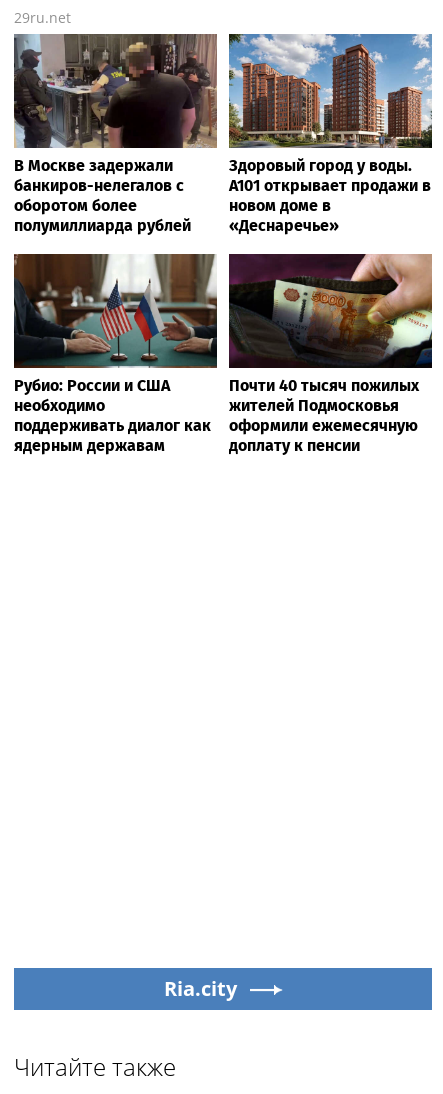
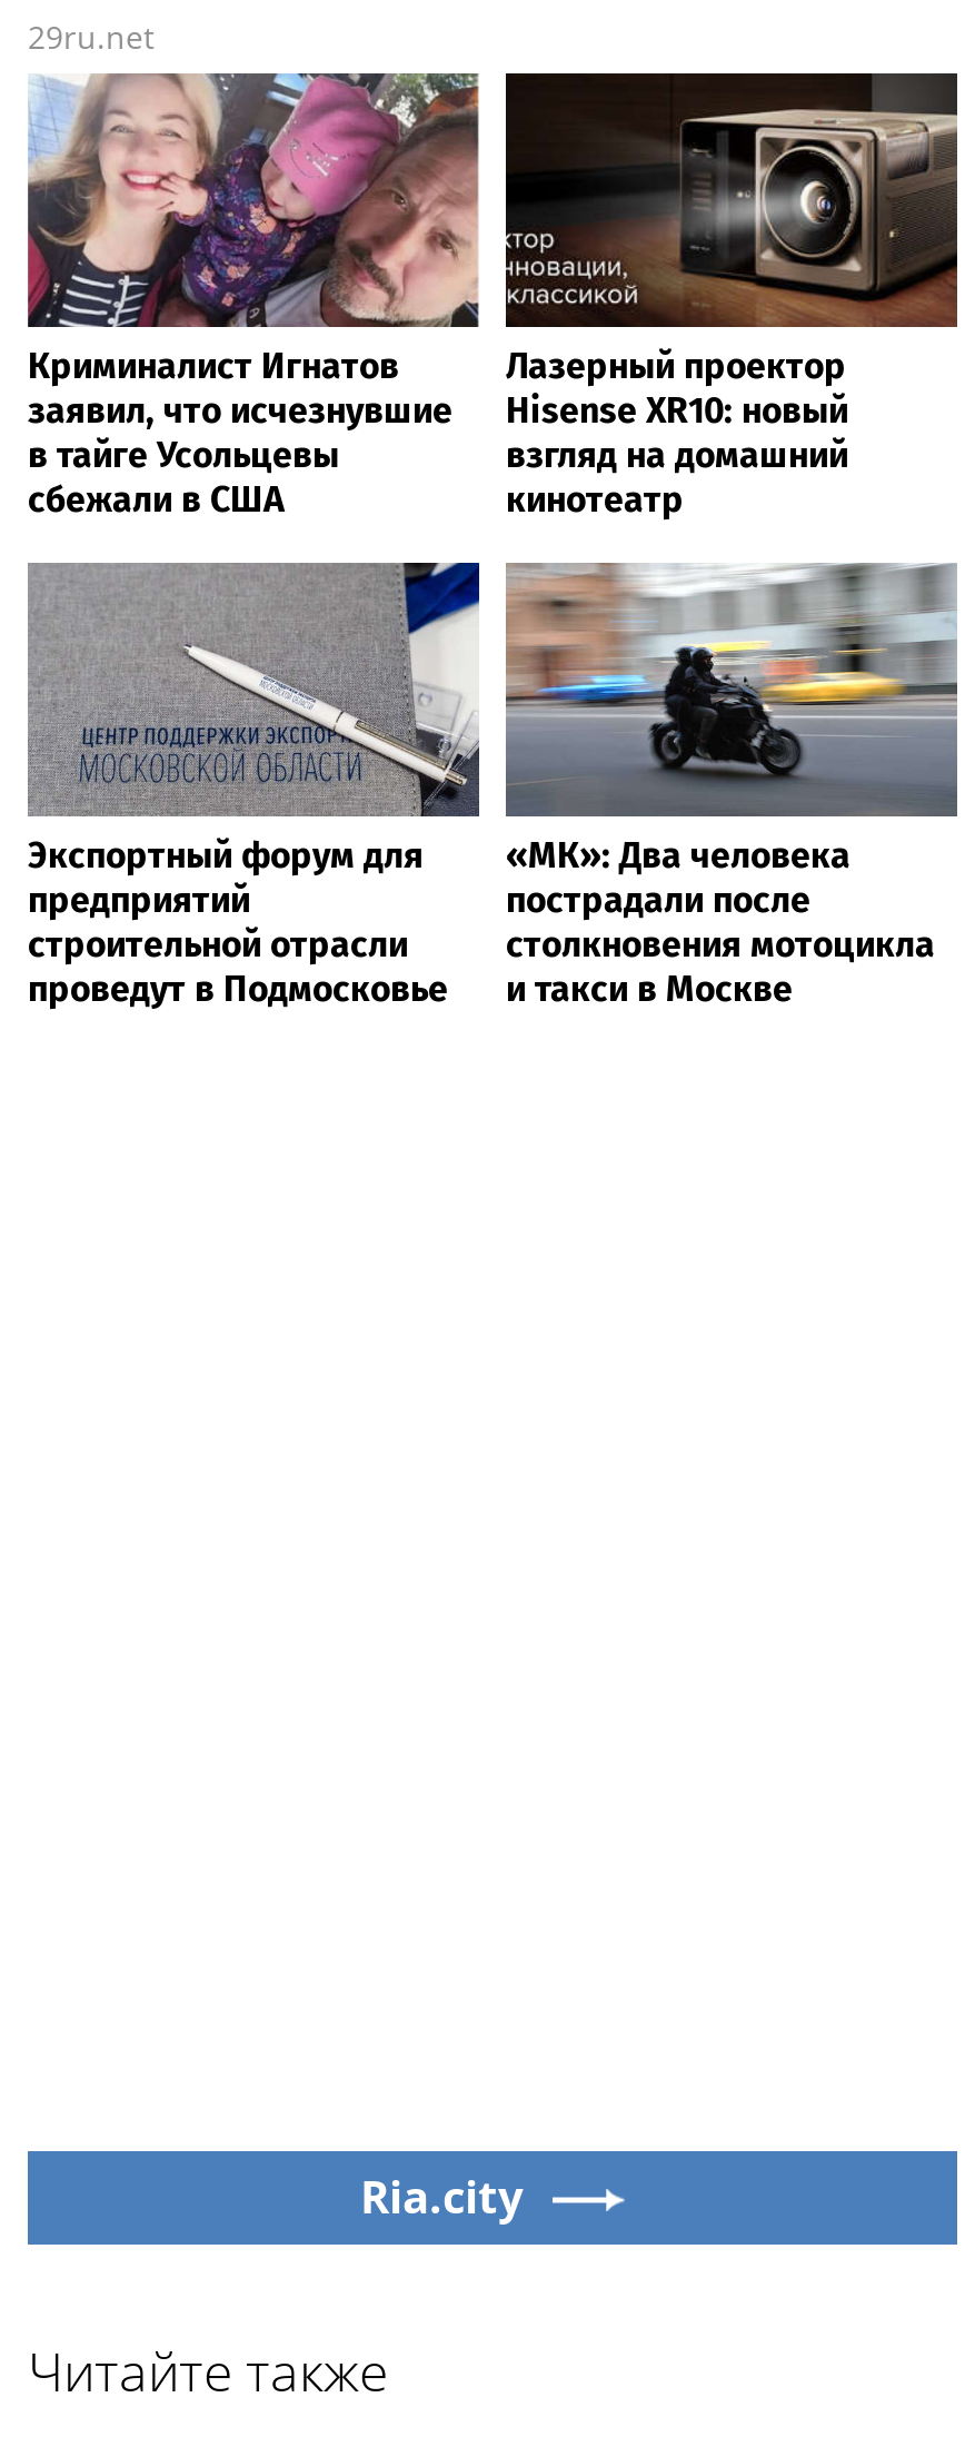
[13,33,217,235] [image] | В Москве задержали | банкиров-нелегалов с | оборотом более | полумиллиарда рублей -> [26,71,479,520] [image] | Криминалист Игнатов | заявил, что исчезнувшие | в тайге Усольцевы | сбежали в США
[228,33,433,235] [image] | Здоровый город у воды. | А101 открывает продажи в | новом доме в | «Деснаречье» -> [504,71,959,520] [image] | Лазерный проектор | Hisense XR10: новый | взгляд на домашний | кинотеатр
[14,253,218,455] [image] | Рубио: России и США | необходимо | поддерживать диалог как | ядерным державам -> [28,561,481,1010] [image] | Экспортный форум для | предприятий | строительной отрасли | проведут в Подмосковье
[228,253,433,455] [image] | Почти 40 тысяч пожилых | жителей Подмосковья | оформили ежемесячную | доплату к пенсии -> [504,561,957,1010] [image] | «МК»: Два человека | пострадали после | столкновения мотоцикла | и такси в Москве

